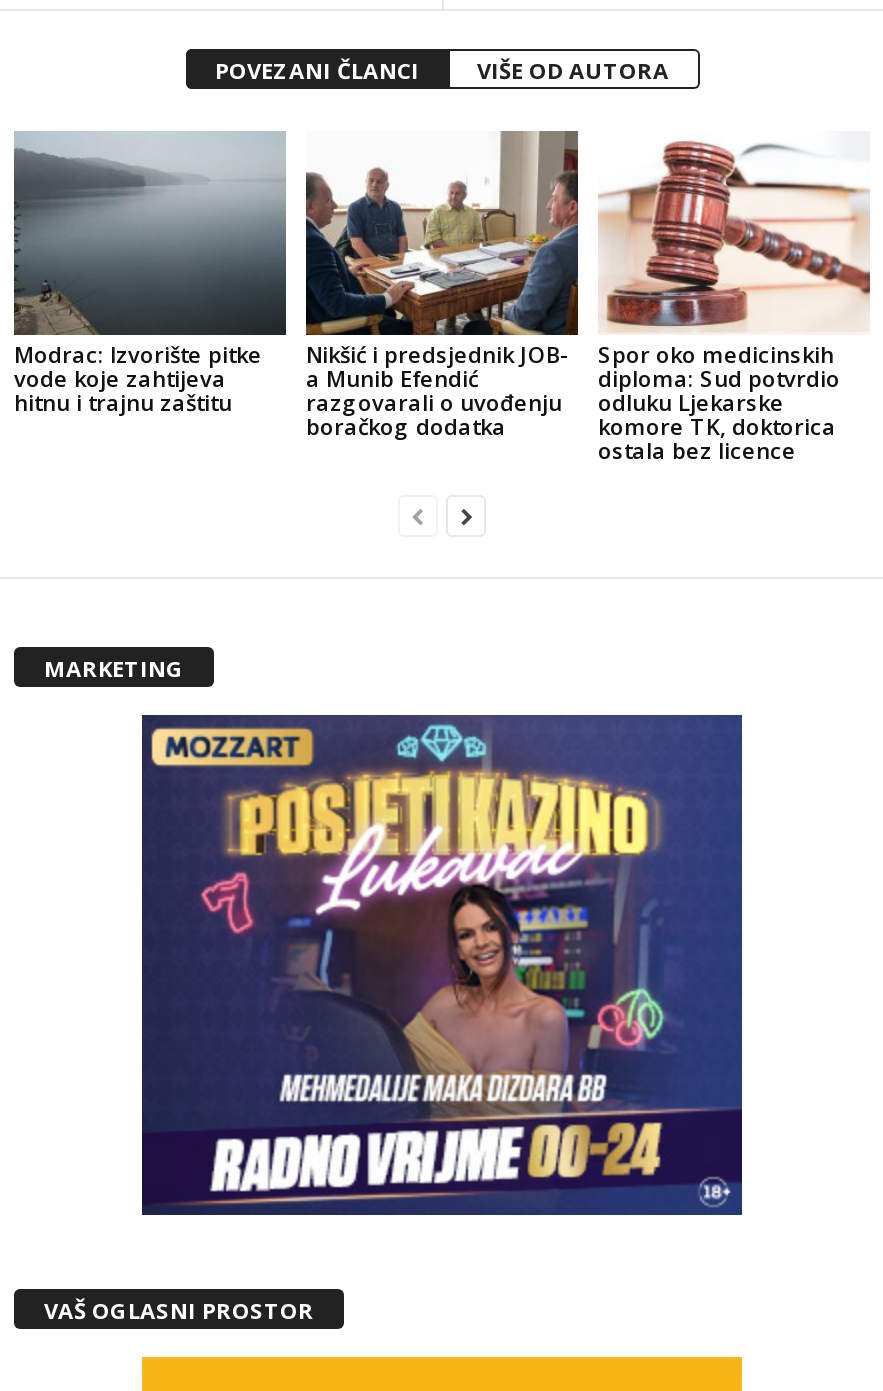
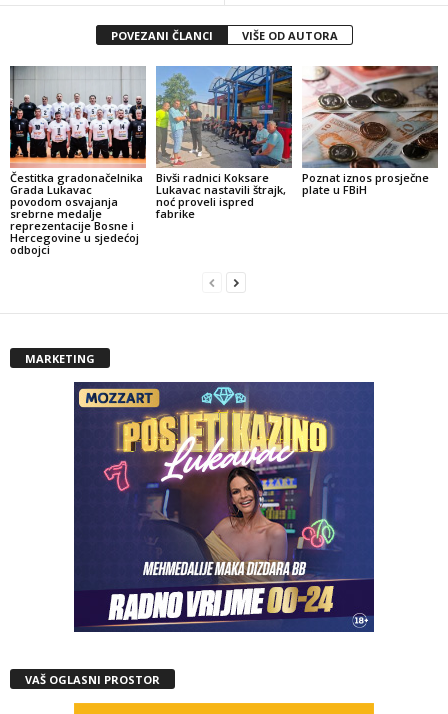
[14,133,288,416] [image] | Modrac: Izvorište pitke | vode koje zahtijeva | hitnu i trajnu zaštitu -> [9,66,147,257] [image] | Čestitka gradonačelnika | Grada Lukavac | povodom osvajanja | srebrne medalje | reprezentacije Bosne i | Hercegovine u sjedećoj | odbojci
[304,129,578,440] [image] | Nikšić i predsjednik JOB- | a Munib Efendić | razgovarali o uvođenju | boračkog dodatka -> [155,65,292,221] [image] | Bivši radnici Koksare | Lukavac nastavili štrajk, | noć proveli ispred | fabrike
[598,131,870,464] [image] | Spor oko medicinskih | diploma: Sud potvrdio | odluku Ljekarske | komore TK, doktorica | ostala bez licence -> [302,65,439,197] [image] | Poznat iznos prosječne | plate u FBiH

